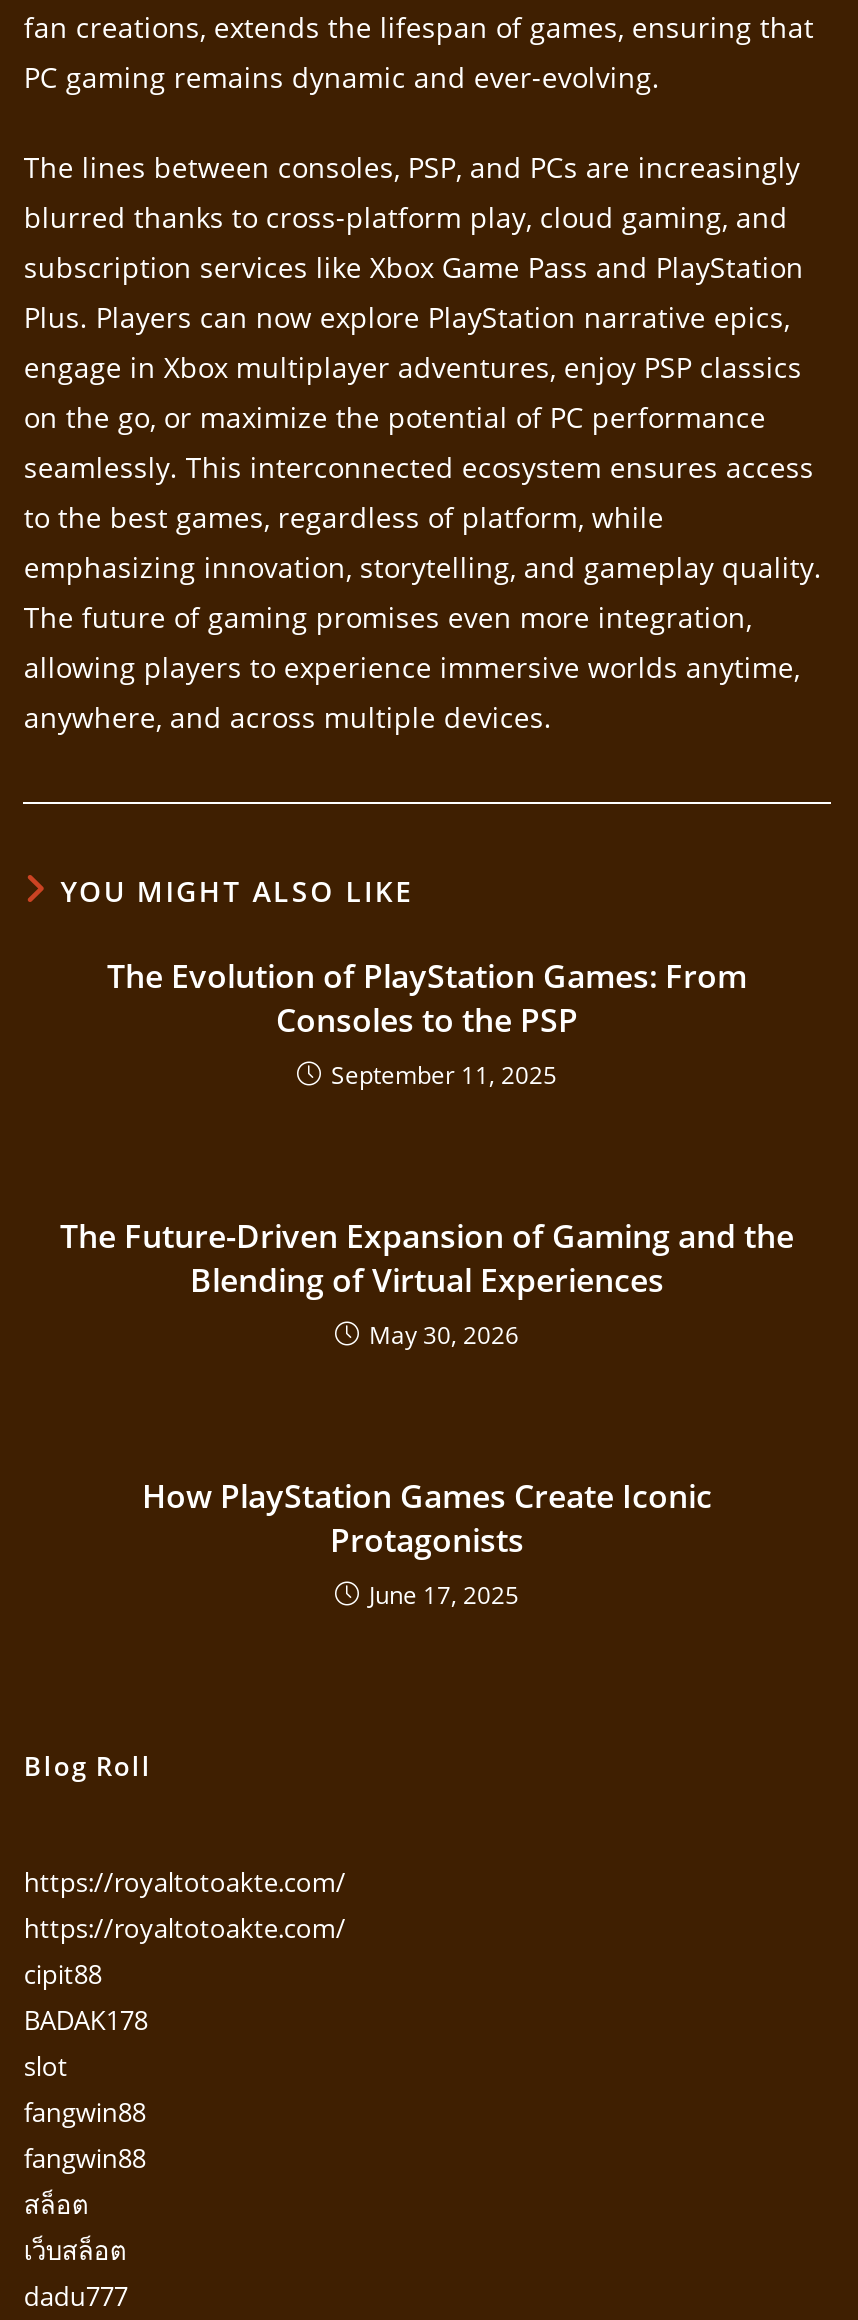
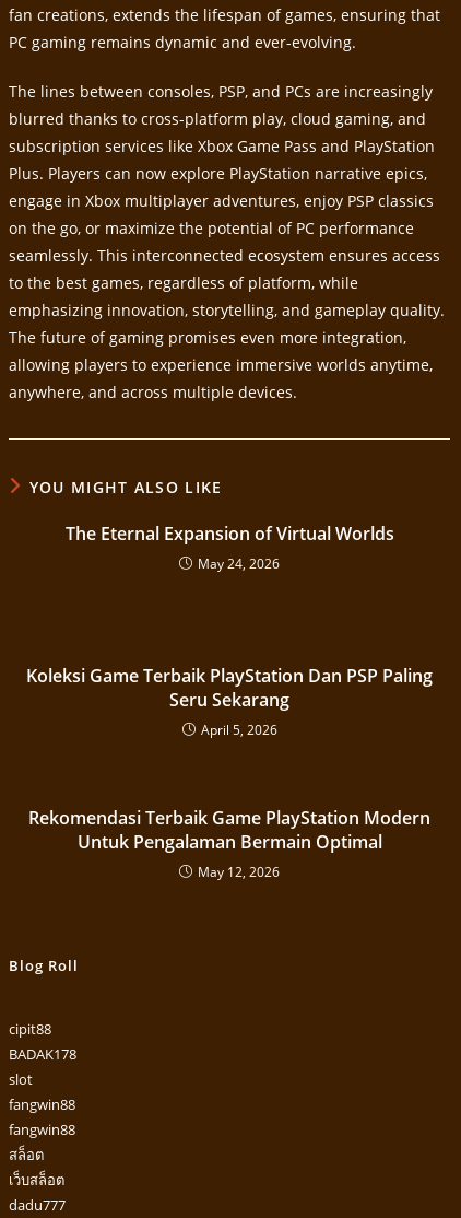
[107,953,747,1091] The Evolution of PlayStation Games: From | Consoles to the PSP | September 11, 2025 -> [65,521,394,572] The Eternal Expansion of Virtual Worlds | May 24, 2026
[60,1213,794,1351] The Future-Driven Expansion of Gaming and the | Blending of Virtual Experiences | May 30, 2026 -> [26,663,433,739] Koleksi Game Terbaik PlayStation Dan PSP Paling | Seru Sekarang | April 5, 2026
[142,1473,712,1611] How PlayStation Games Create Iconic | Protagonists | June 17, 2025 -> [28,805,430,881] Rekomendasi Terbaik Game PlayStation Modern | Untuk Pengalaman Bermain Optimal | May 12, 2026
[24,1863,346,1945] https://royaltotoakte.com/ | https://royaltotoakte.com/ -> none

